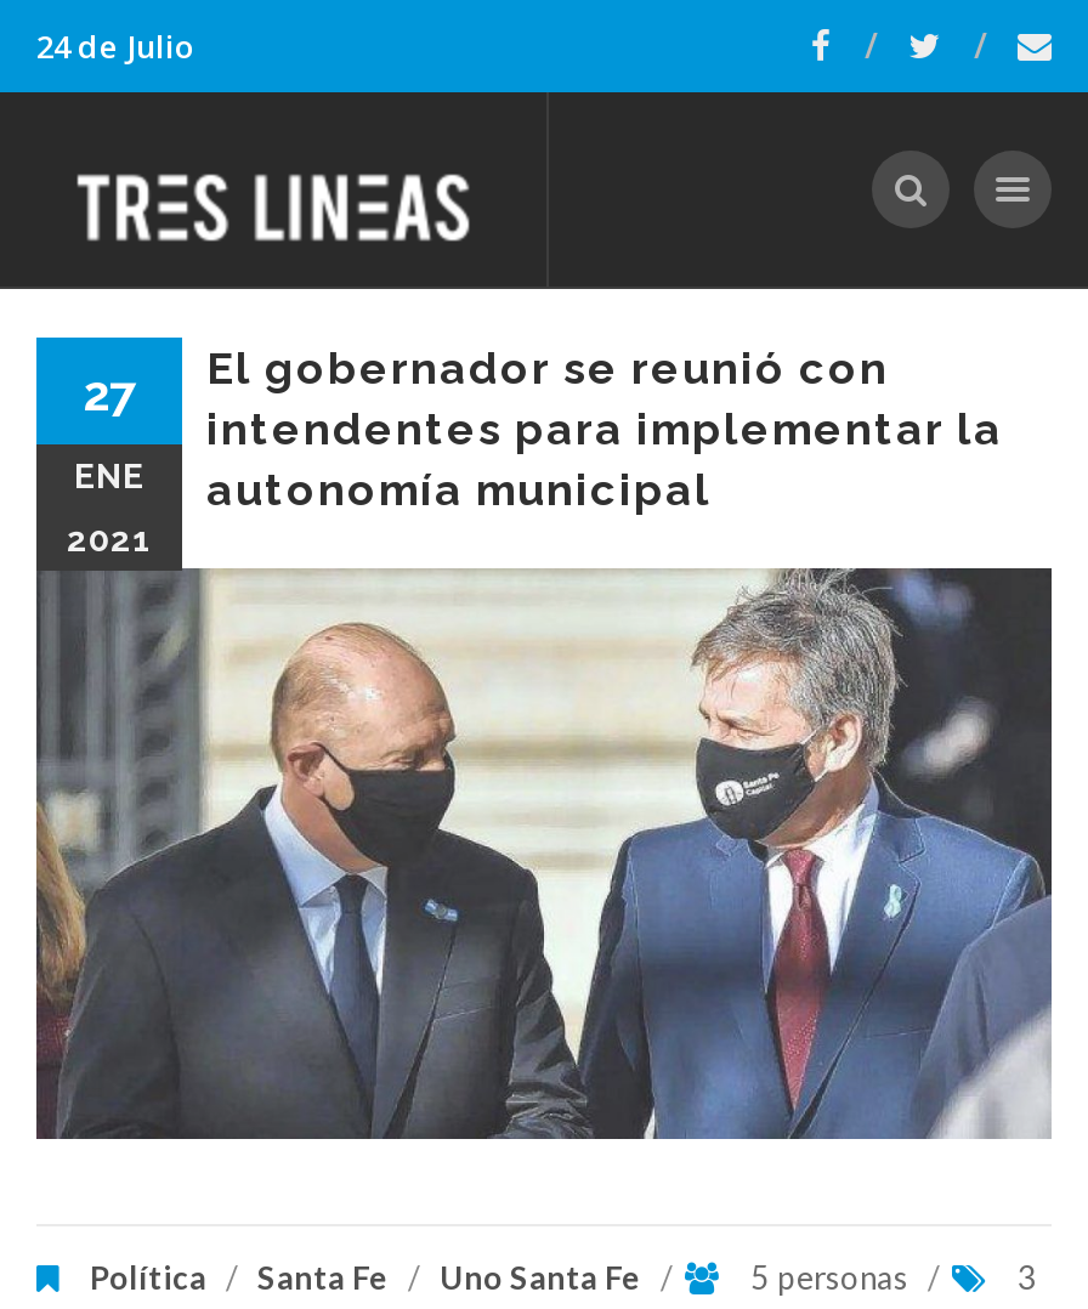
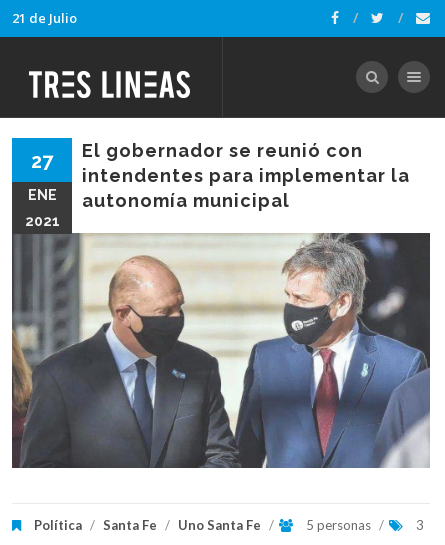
[36,24,194,68] 24 de Julio -> [12,9,77,27] 21 de Julio

